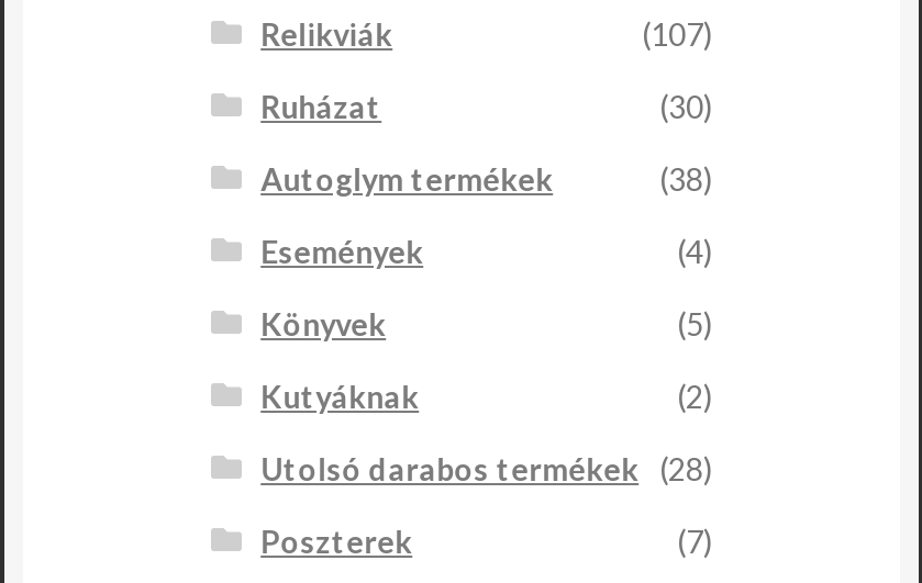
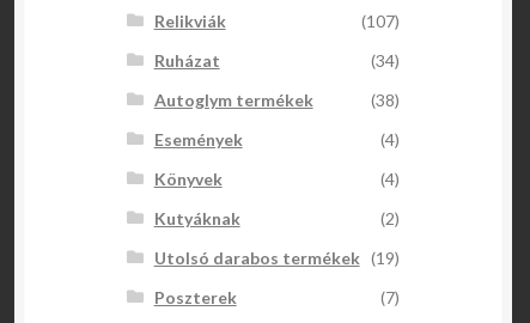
[659,88,712,125] (30) -> [371,51,400,71] (34)
[677,305,712,342] (5) -> [380,169,400,189] (4)
[261,450,712,487] Utolsó darabos termékek (28) -> [154,248,400,268] Utolsó darabos termékek (19)

